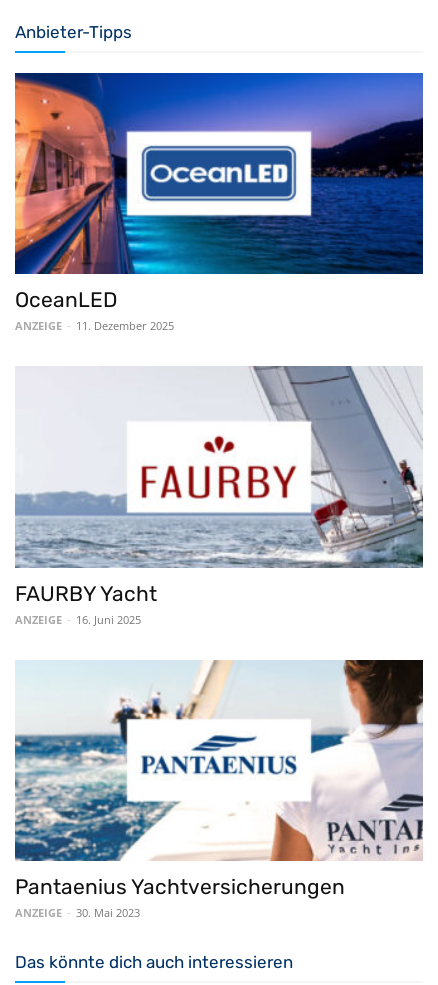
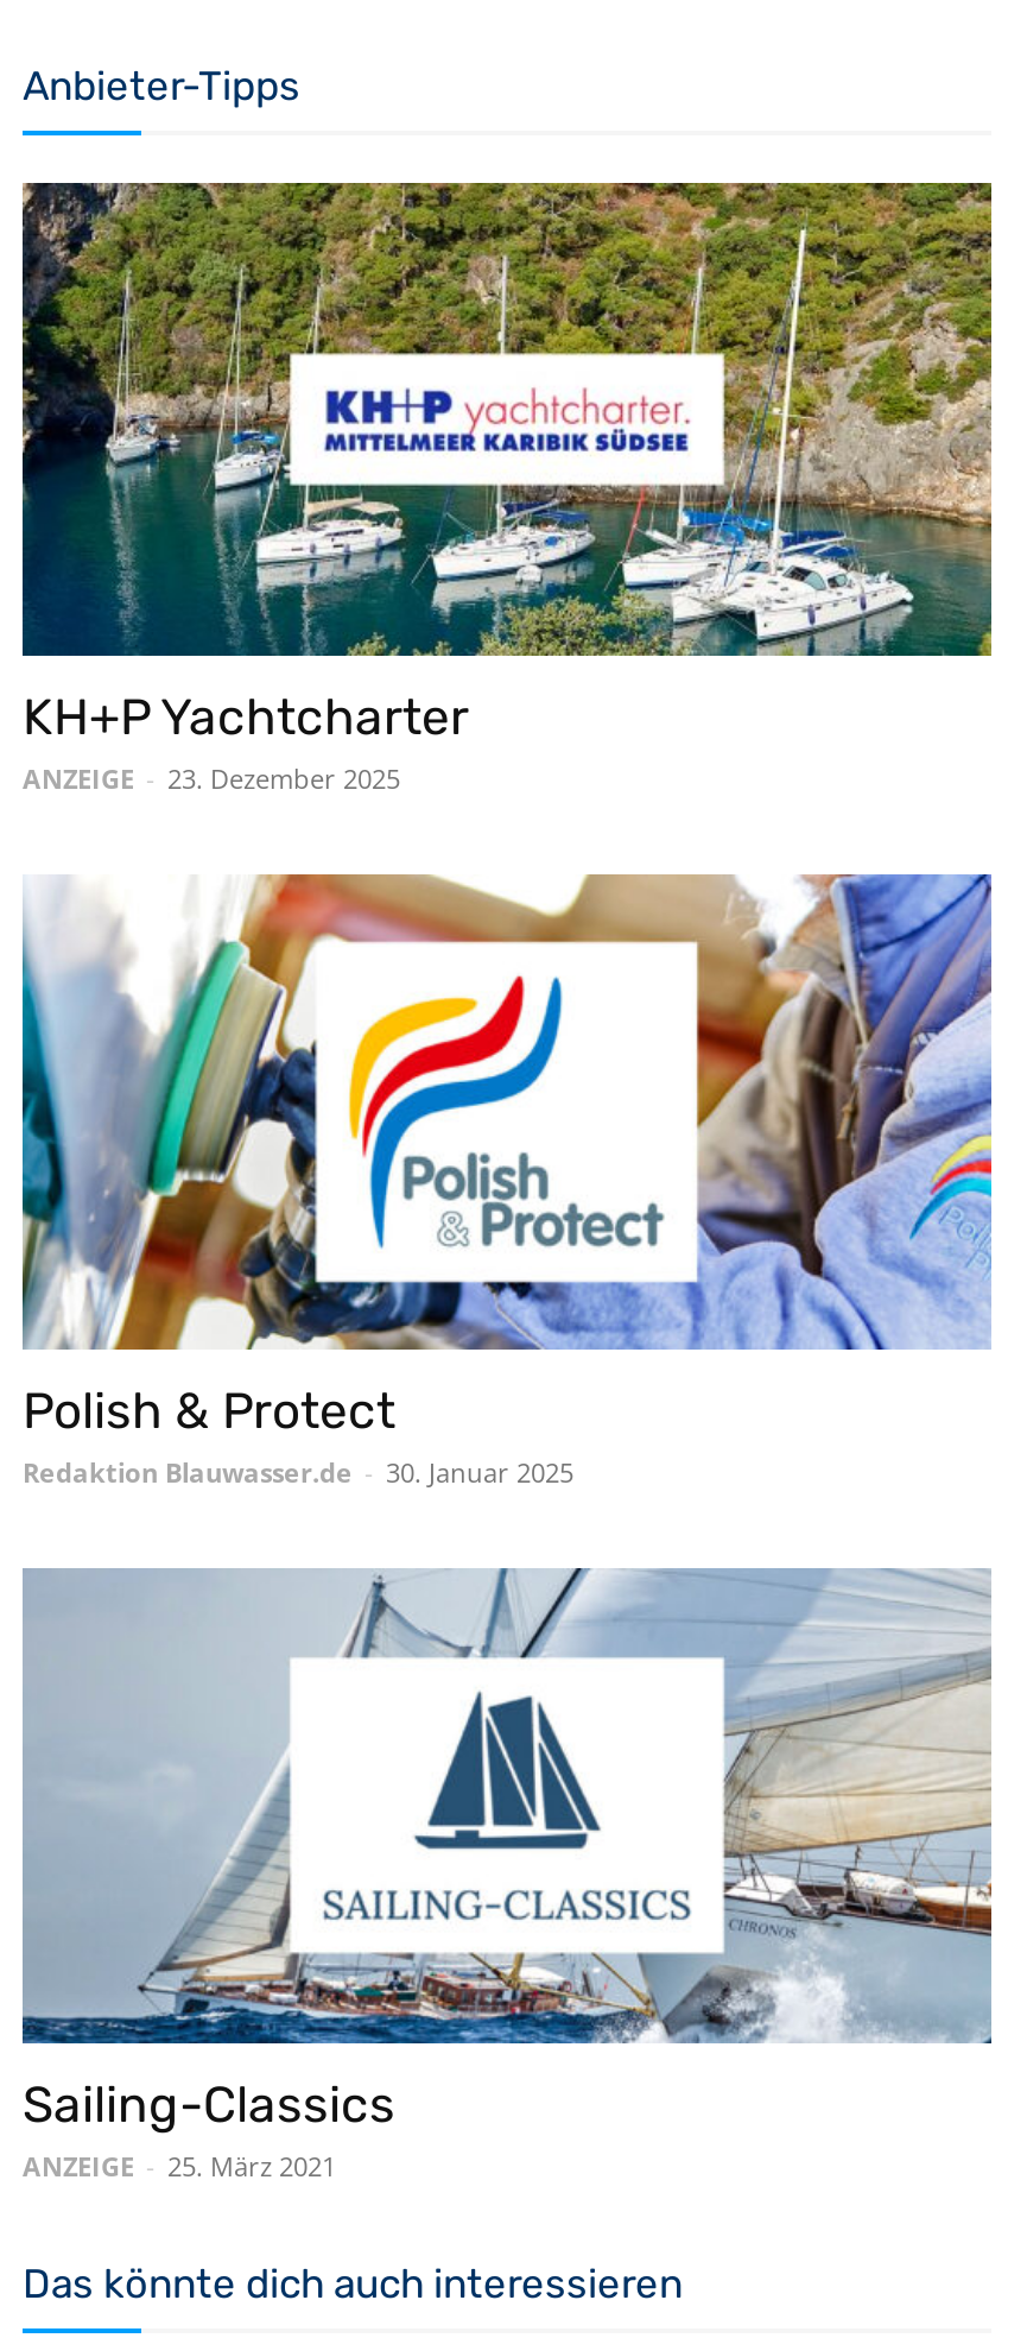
[14,72,424,333] [image] | OceanLED | ANZEIGE - 11. Dezember 2025 -> [20,179,994,796] [image] | KH+P Yachtcharter | ANZEIGE - 23. Dezember 2025
[15,365,424,627] [image] | FAURBY Yacht | ANZEIGE - 16. Juni 2025 -> [20,873,994,1490] [image] | Polish & Protect | Redaktion Blauwasser.de - 30. Januar 2025
[15,659,424,920] [image] | Pantaenius Yachtversicherungen | ANZEIGE - 30. Mai 2023 -> [23,1567,991,2183] [image] | Sailing-Classics | ANZEIGE - 25. März 2021

